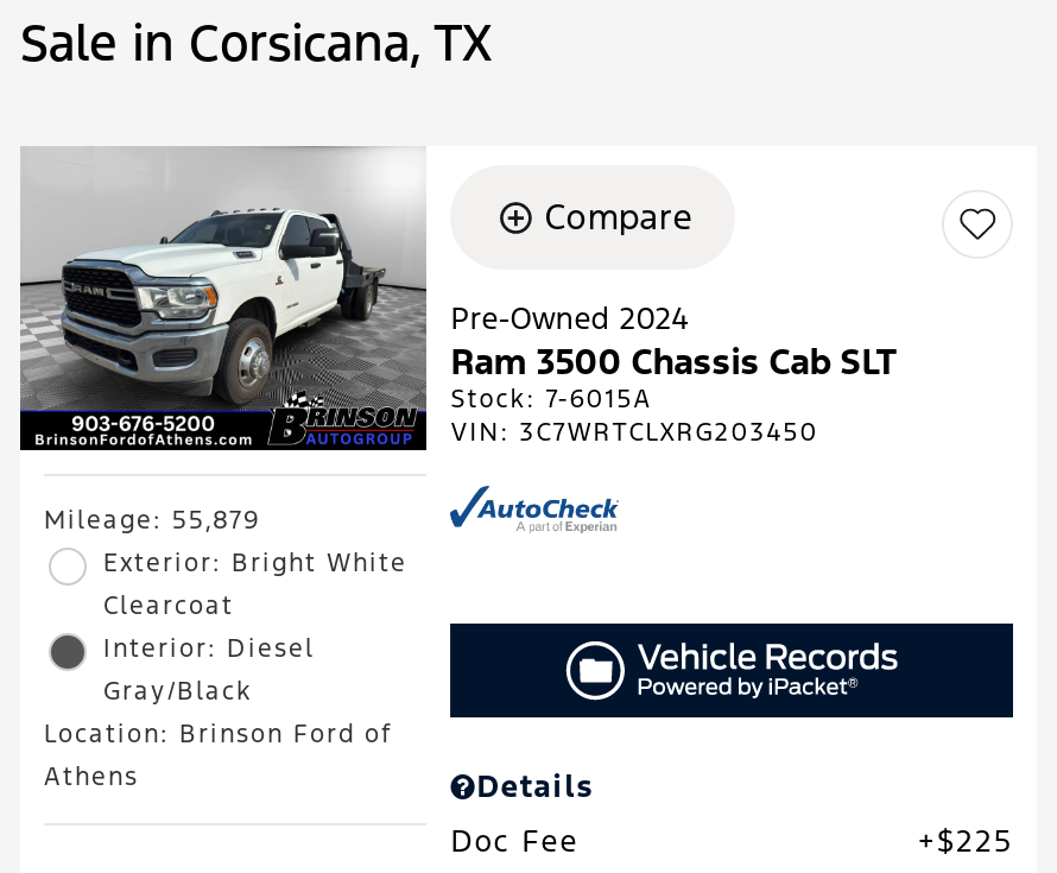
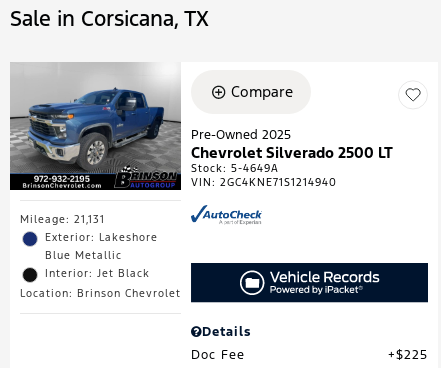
[25,208,407,793] [image] | Mileage: 55,879 | Exterior: Bright White | Clearcoat | Interior: Diesel | Gray/Black | Location: Brinson Ford of | Athens -> [11,88,181,300] [image] | Mileage: 21,131 | Exterior: Lakeshore | Blue Metallic | Interior: Jet Black | Location: Brinson Chevrolet
[451,301,897,448] Pre-Owned 2024 | Ram 3500 Chassis Cab SLT | Stock: 7-6015A | VIN: 3C7WRTCLXRG203450 -> [191,127,393,189] Pre-Owned 2025 | Chevrolet Silverado 2500 LT | Stock: 5-4649A | VIN: 2GC4KNE71S1214940

